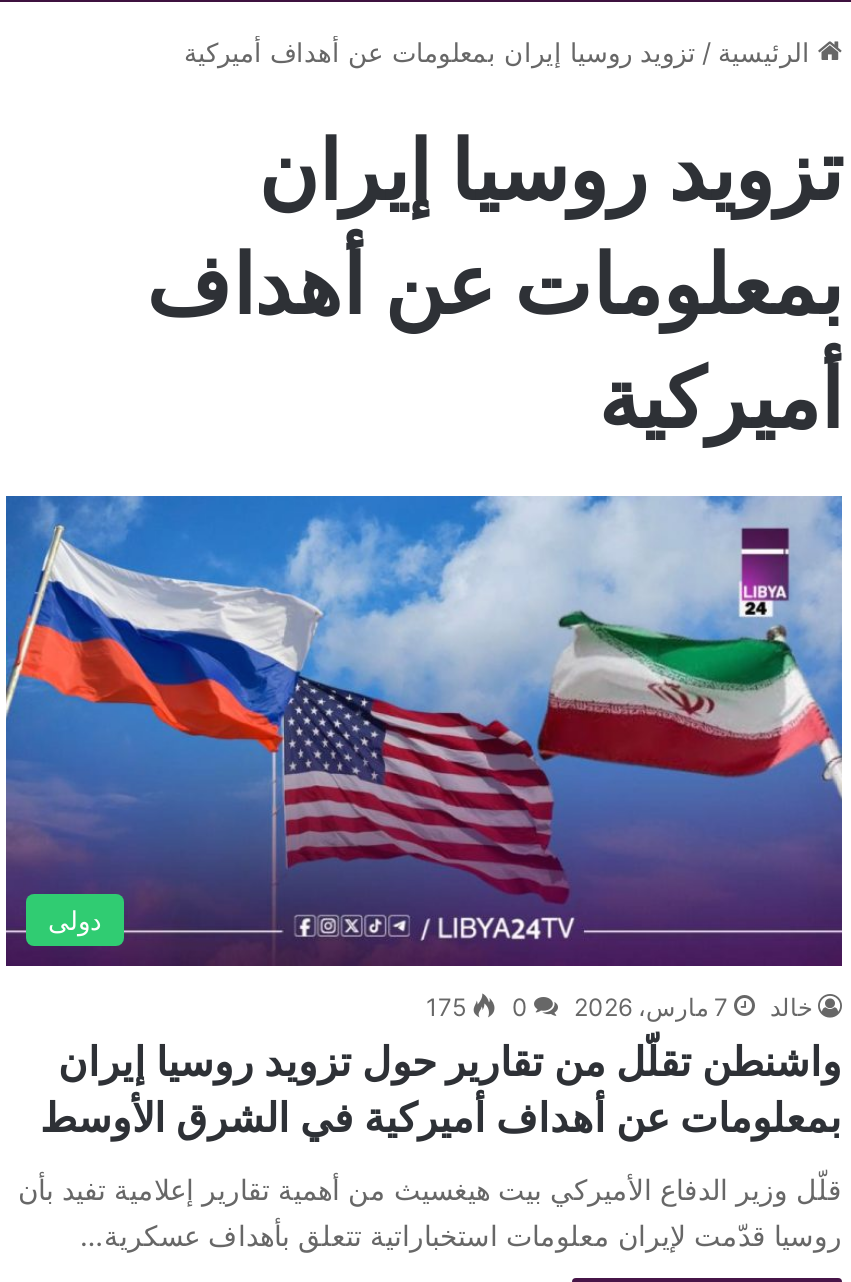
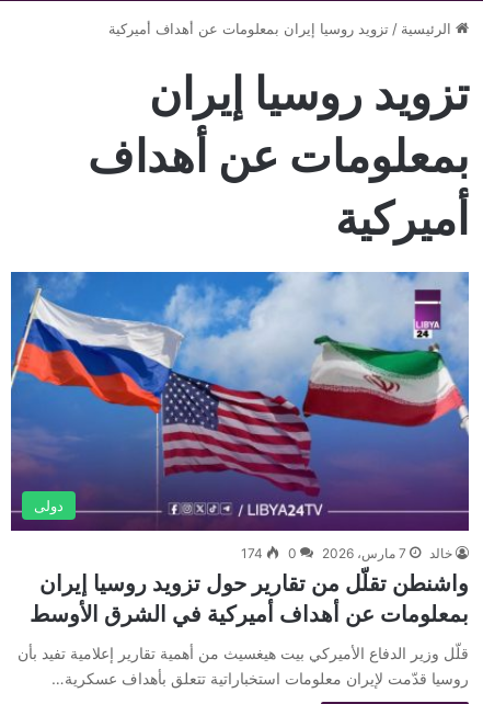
[426,991,528,1021] 175 0 -> [241,545,297,561] 174 0

